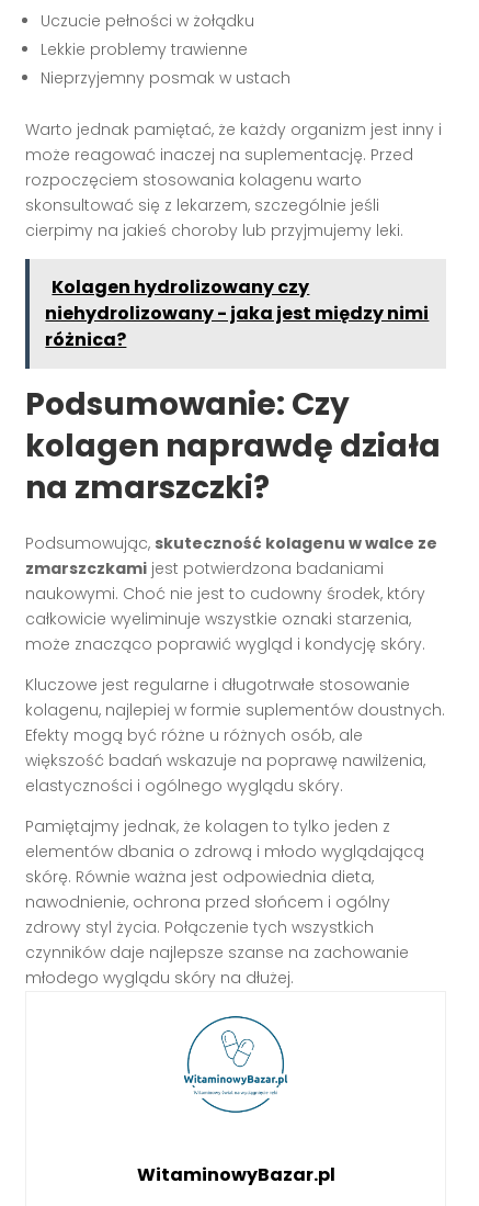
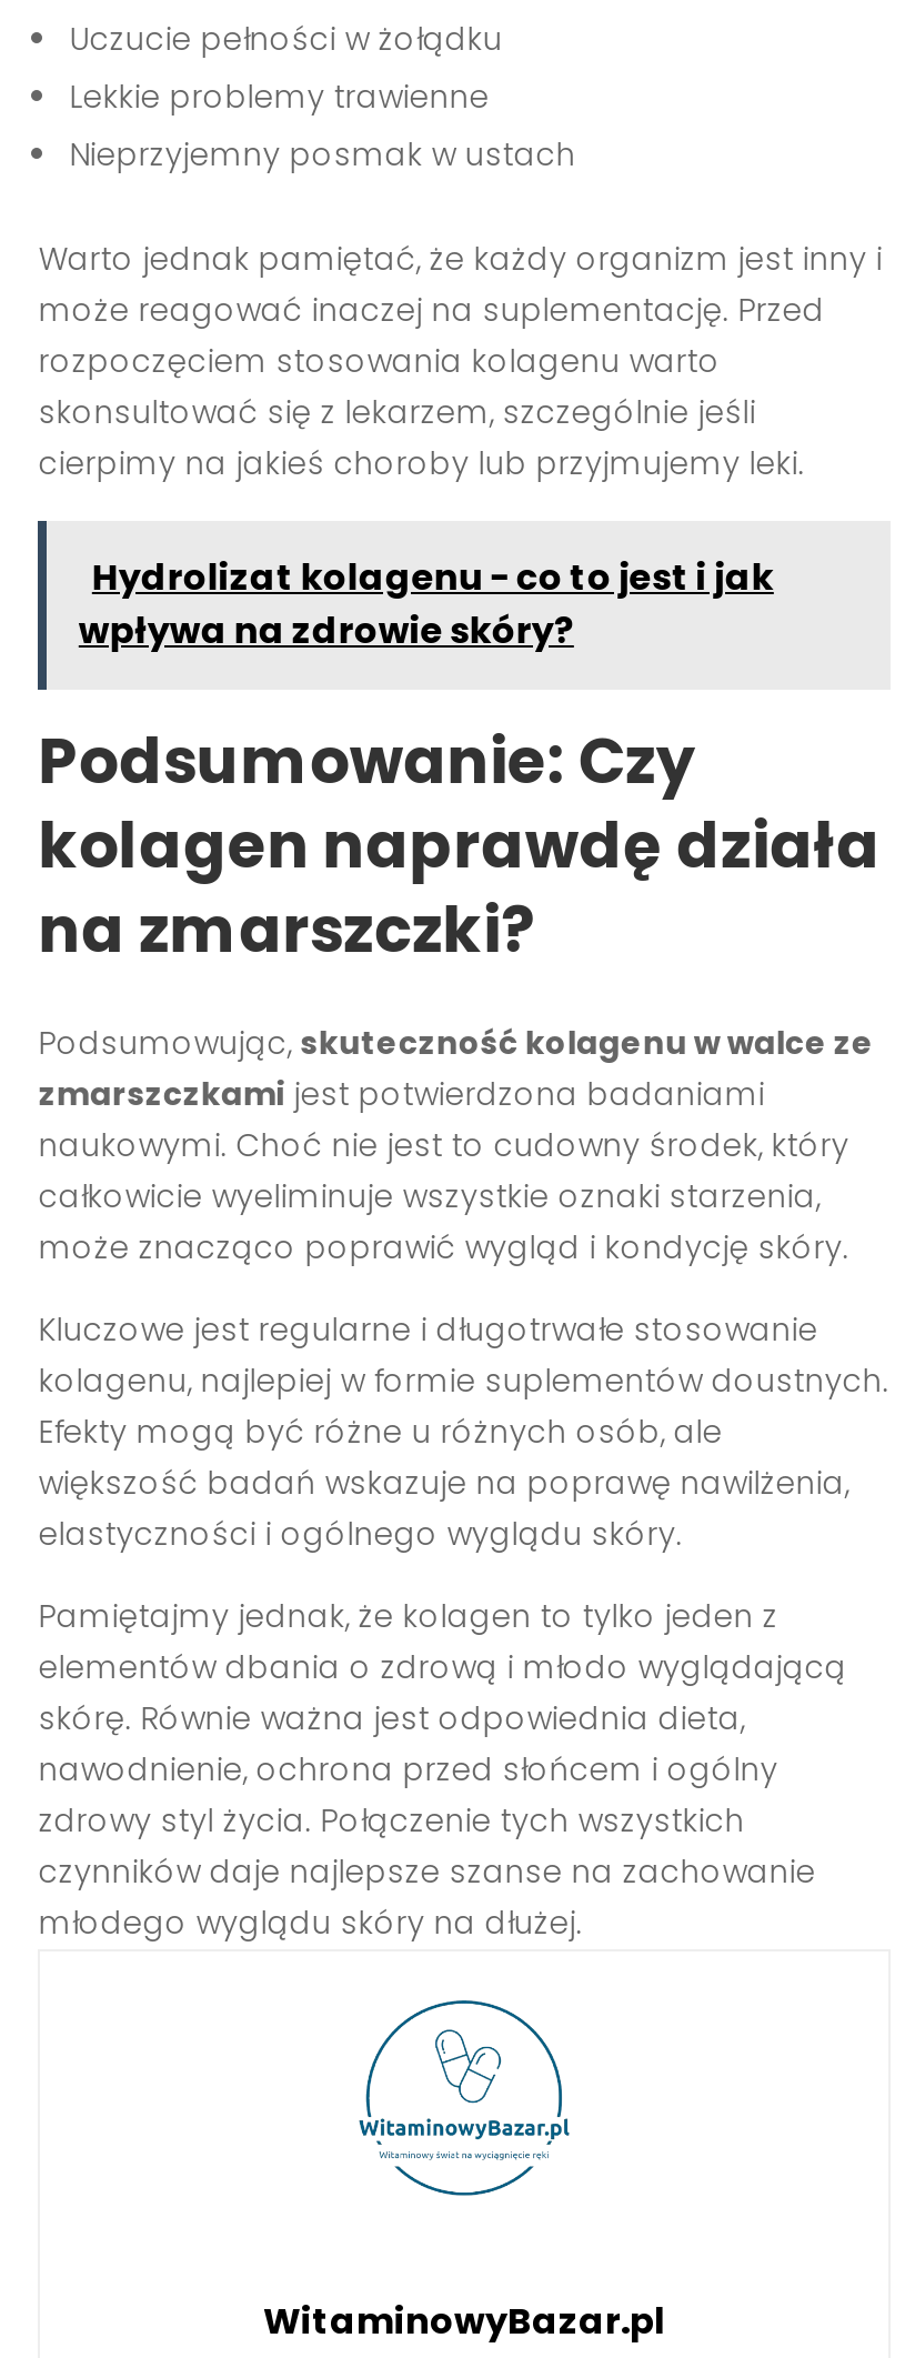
[45,274,429,352] Kolagen hydrolizowany czy | niehydrolizowany - jaka jest między nimi | różnica? -> [79,552,774,656] Hydrolizat kolagenu - co to jest i jak | wpływa na zdrowie skóry?

